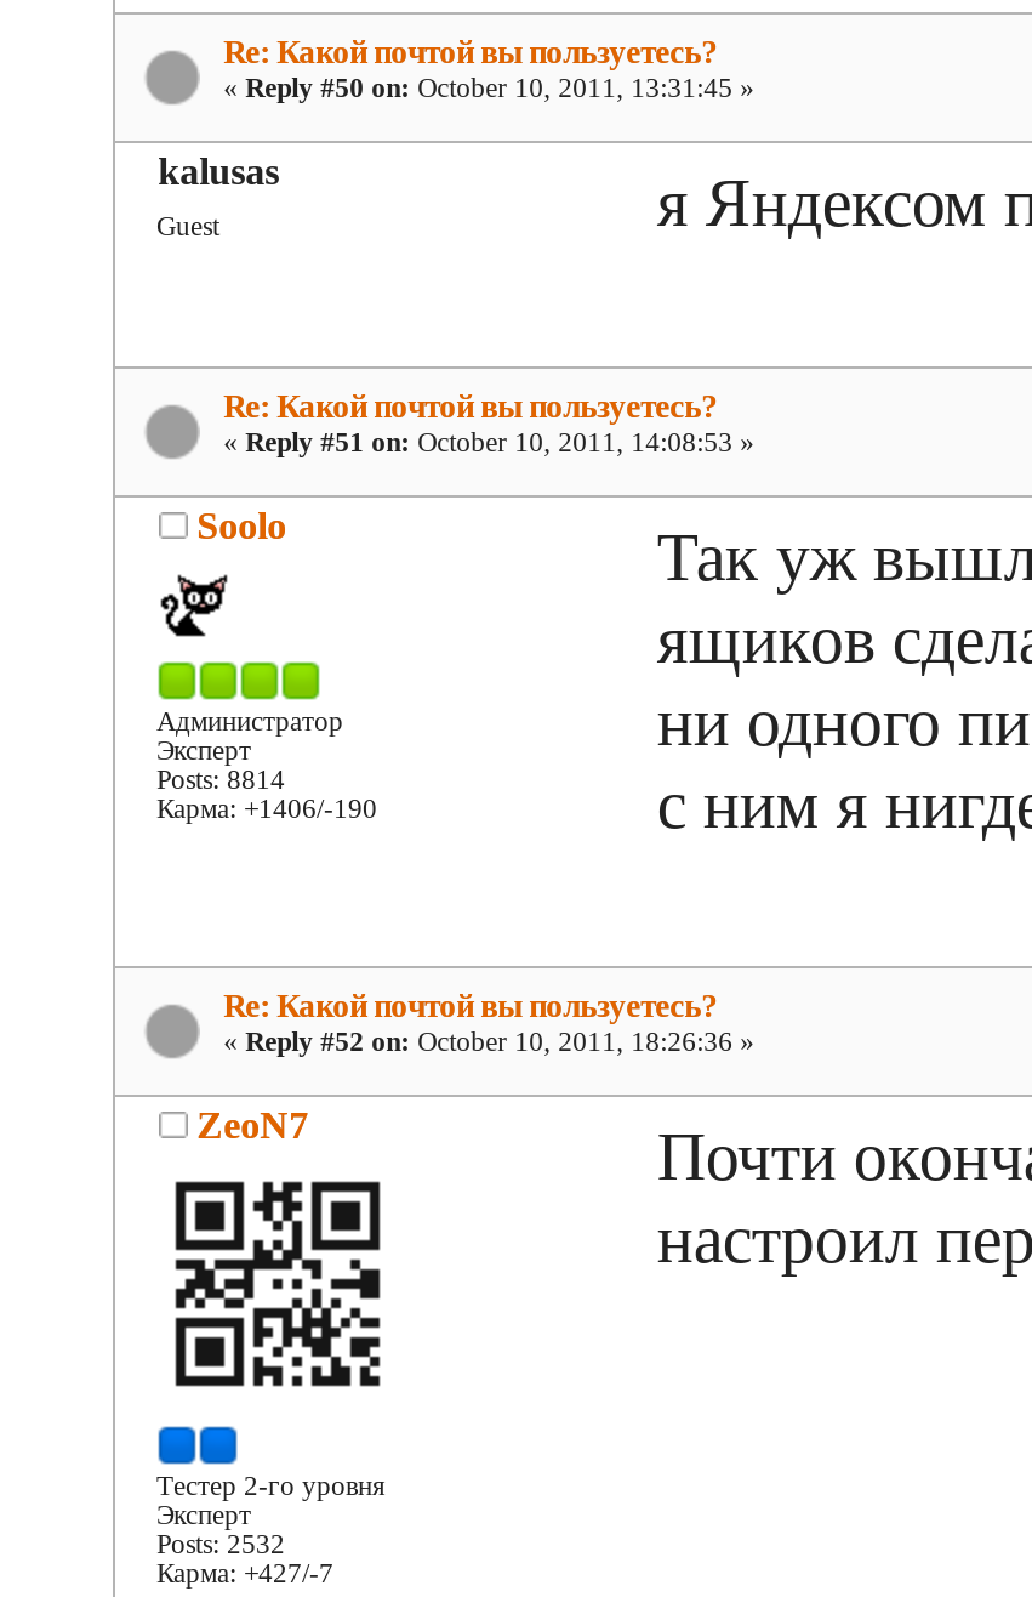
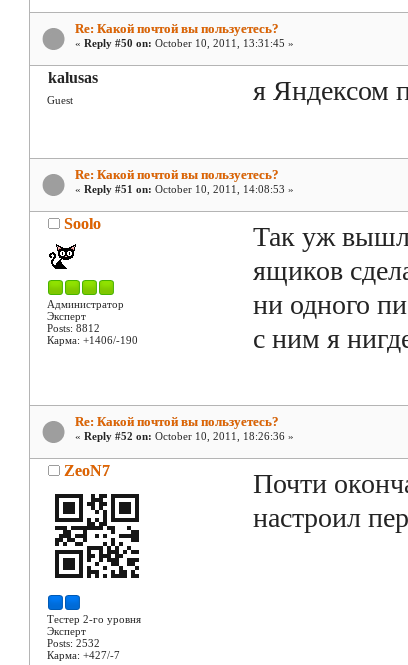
[156,764,285,793] Posts: 8814 -> [47,322,100,334] Posts: 8812

